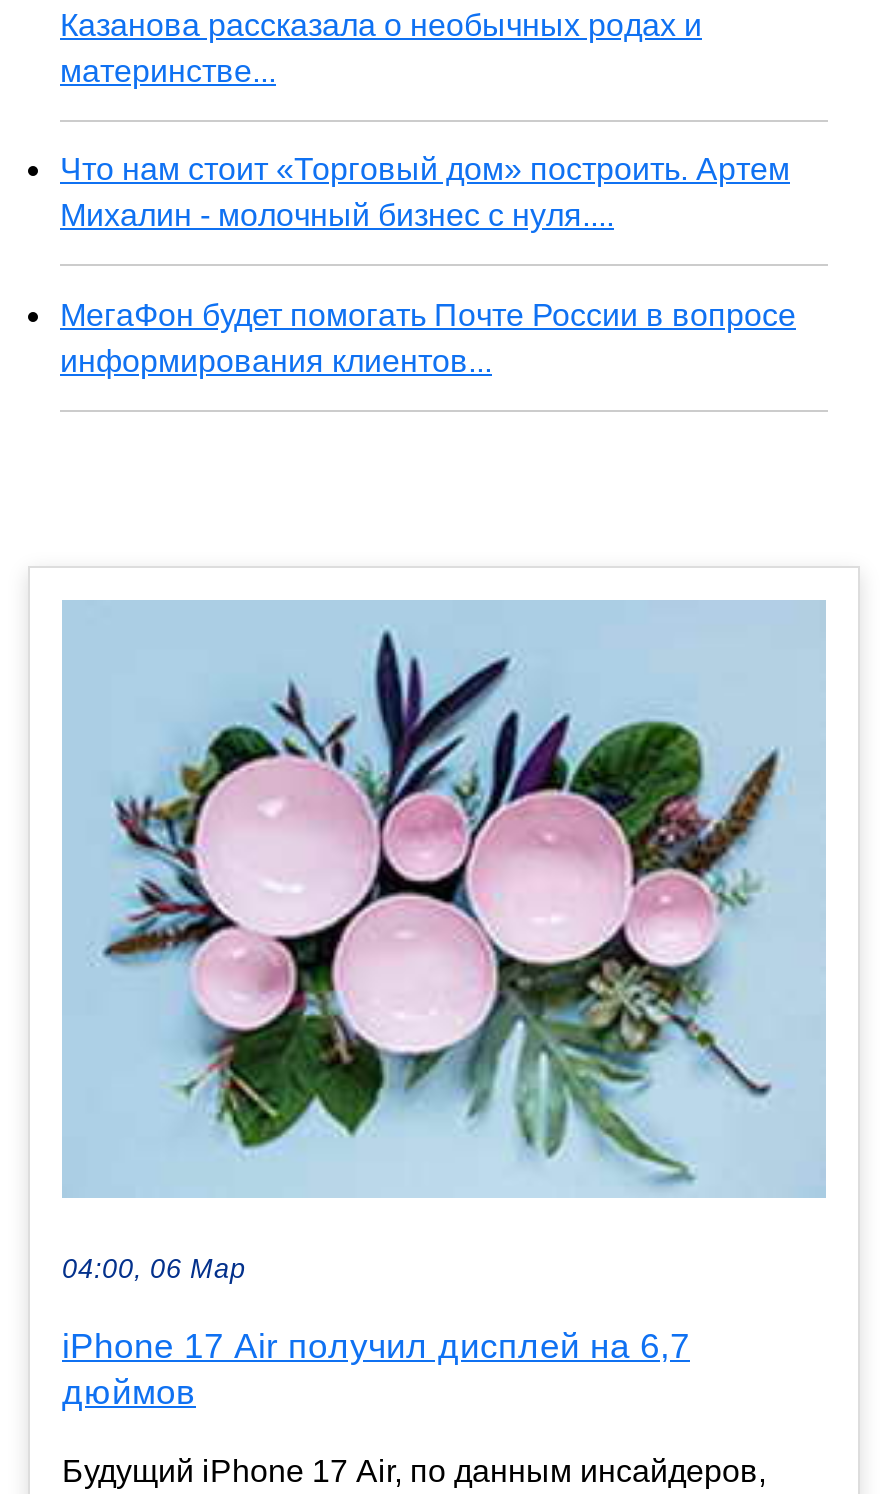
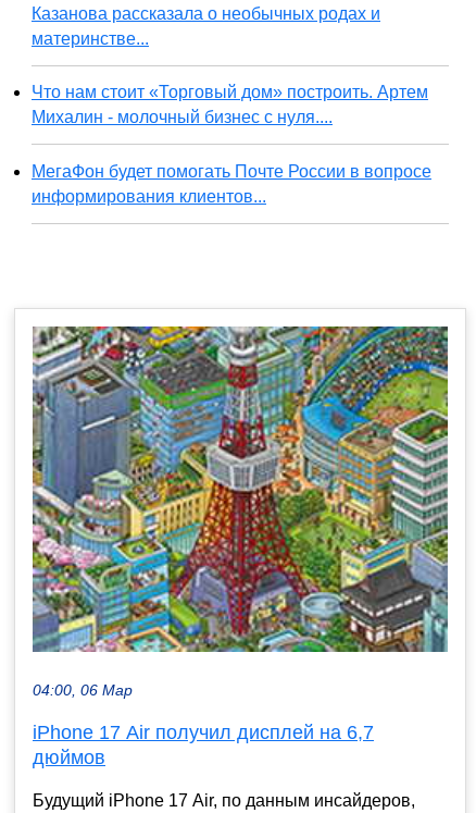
[62,600,826,1198] [image] -> [32,325,449,653] [image]

